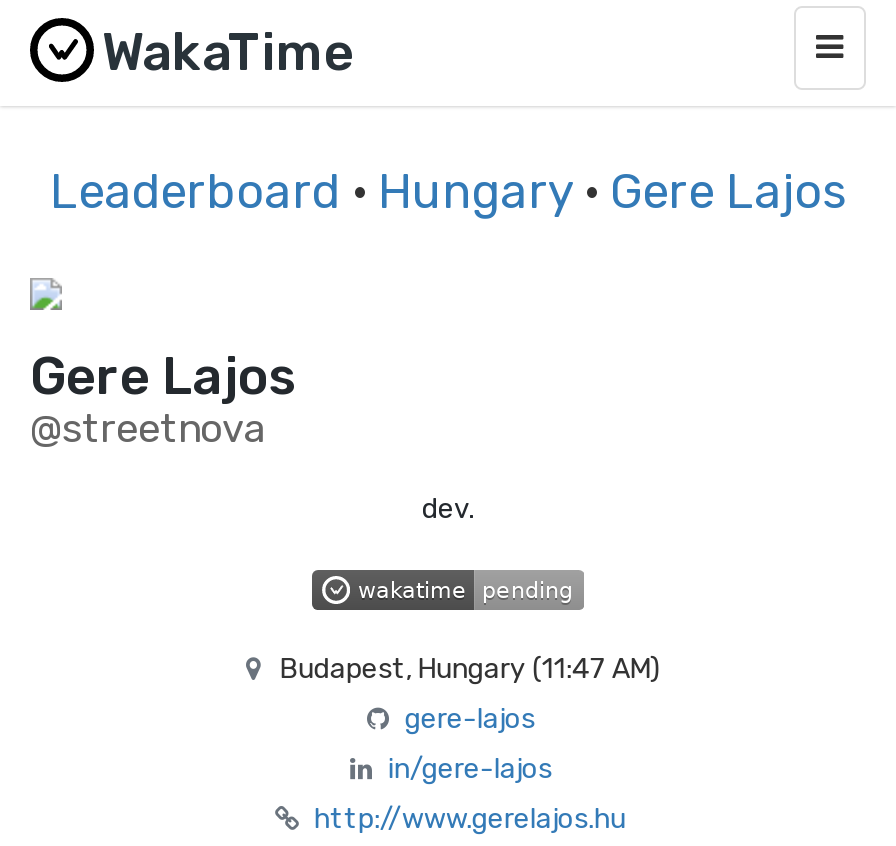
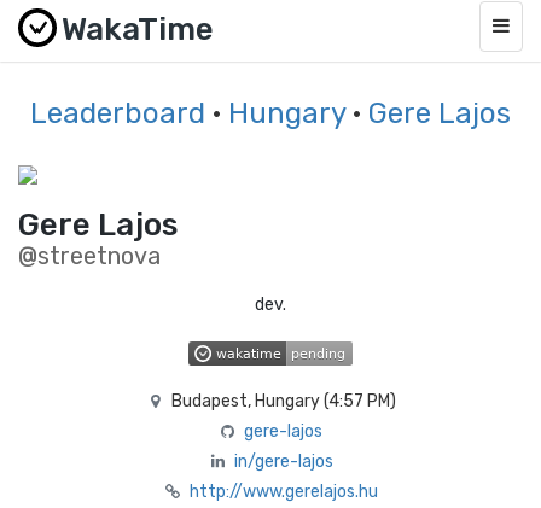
[280,653,660,687] Budapest, Hungary (11:47 AM) -> [171,391,396,412] Budapest, Hungary (4:57 PM)

